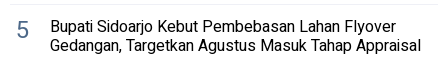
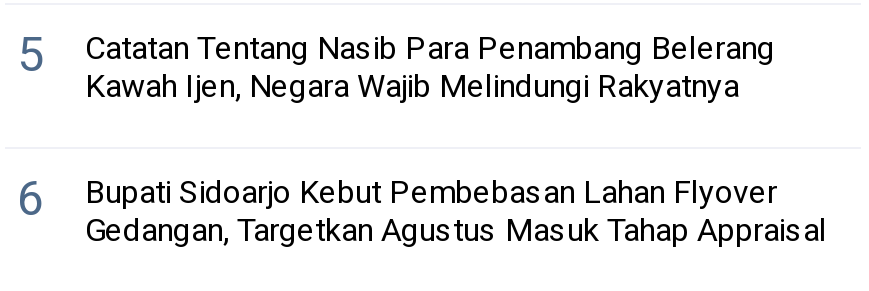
none -> [17,24,775,235] Catatan Tentang Nasib Para Penambang Belerang | Kawah Ijen, Negara Wajib Melindungi Rakyatnya | 6

